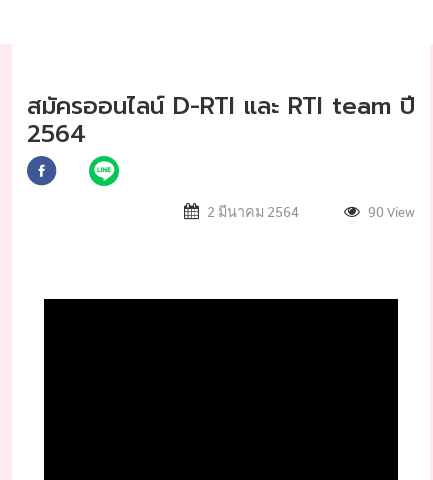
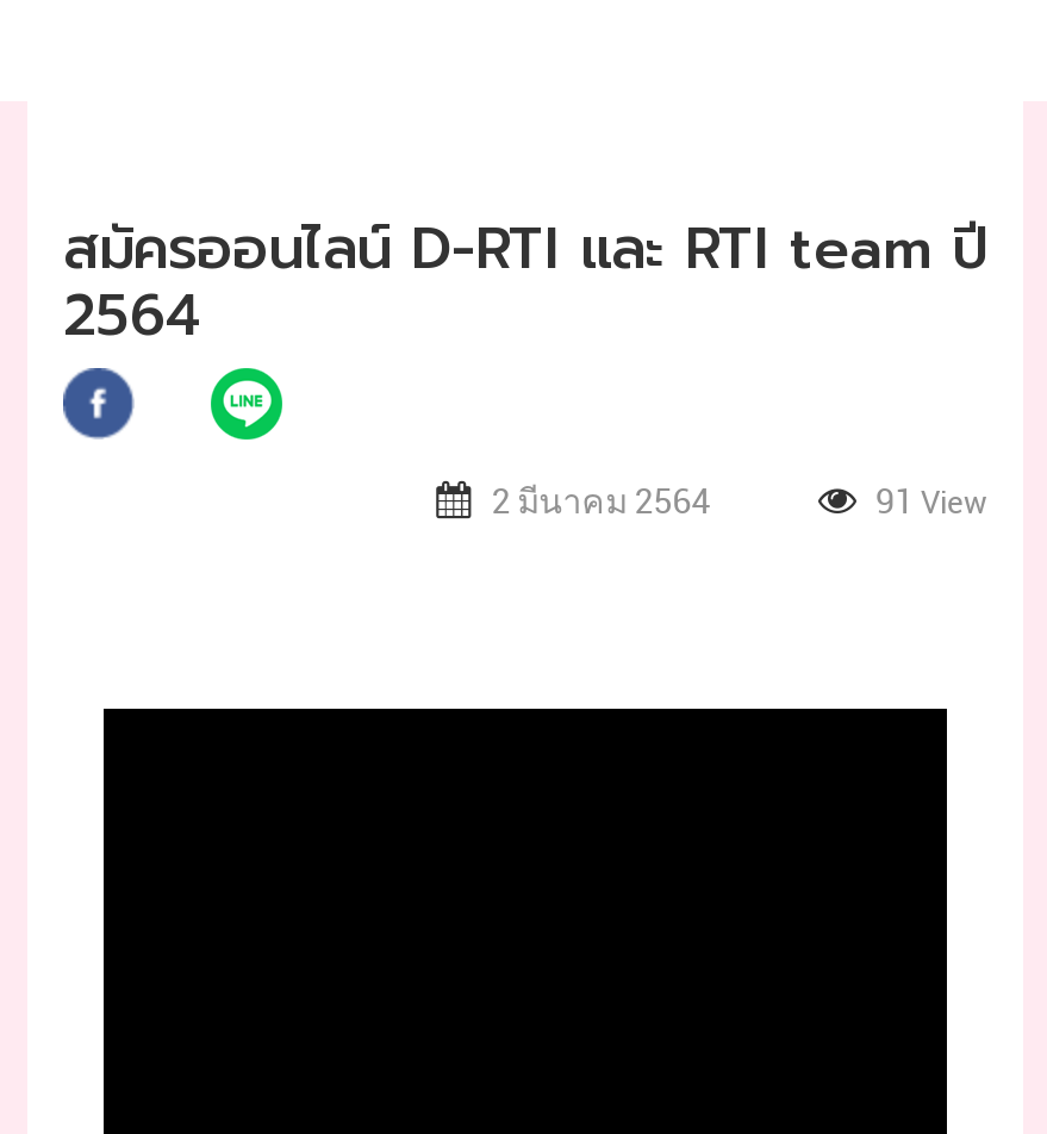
[368,202,415,221] 90 View -> [875,477,987,523] 91 View

